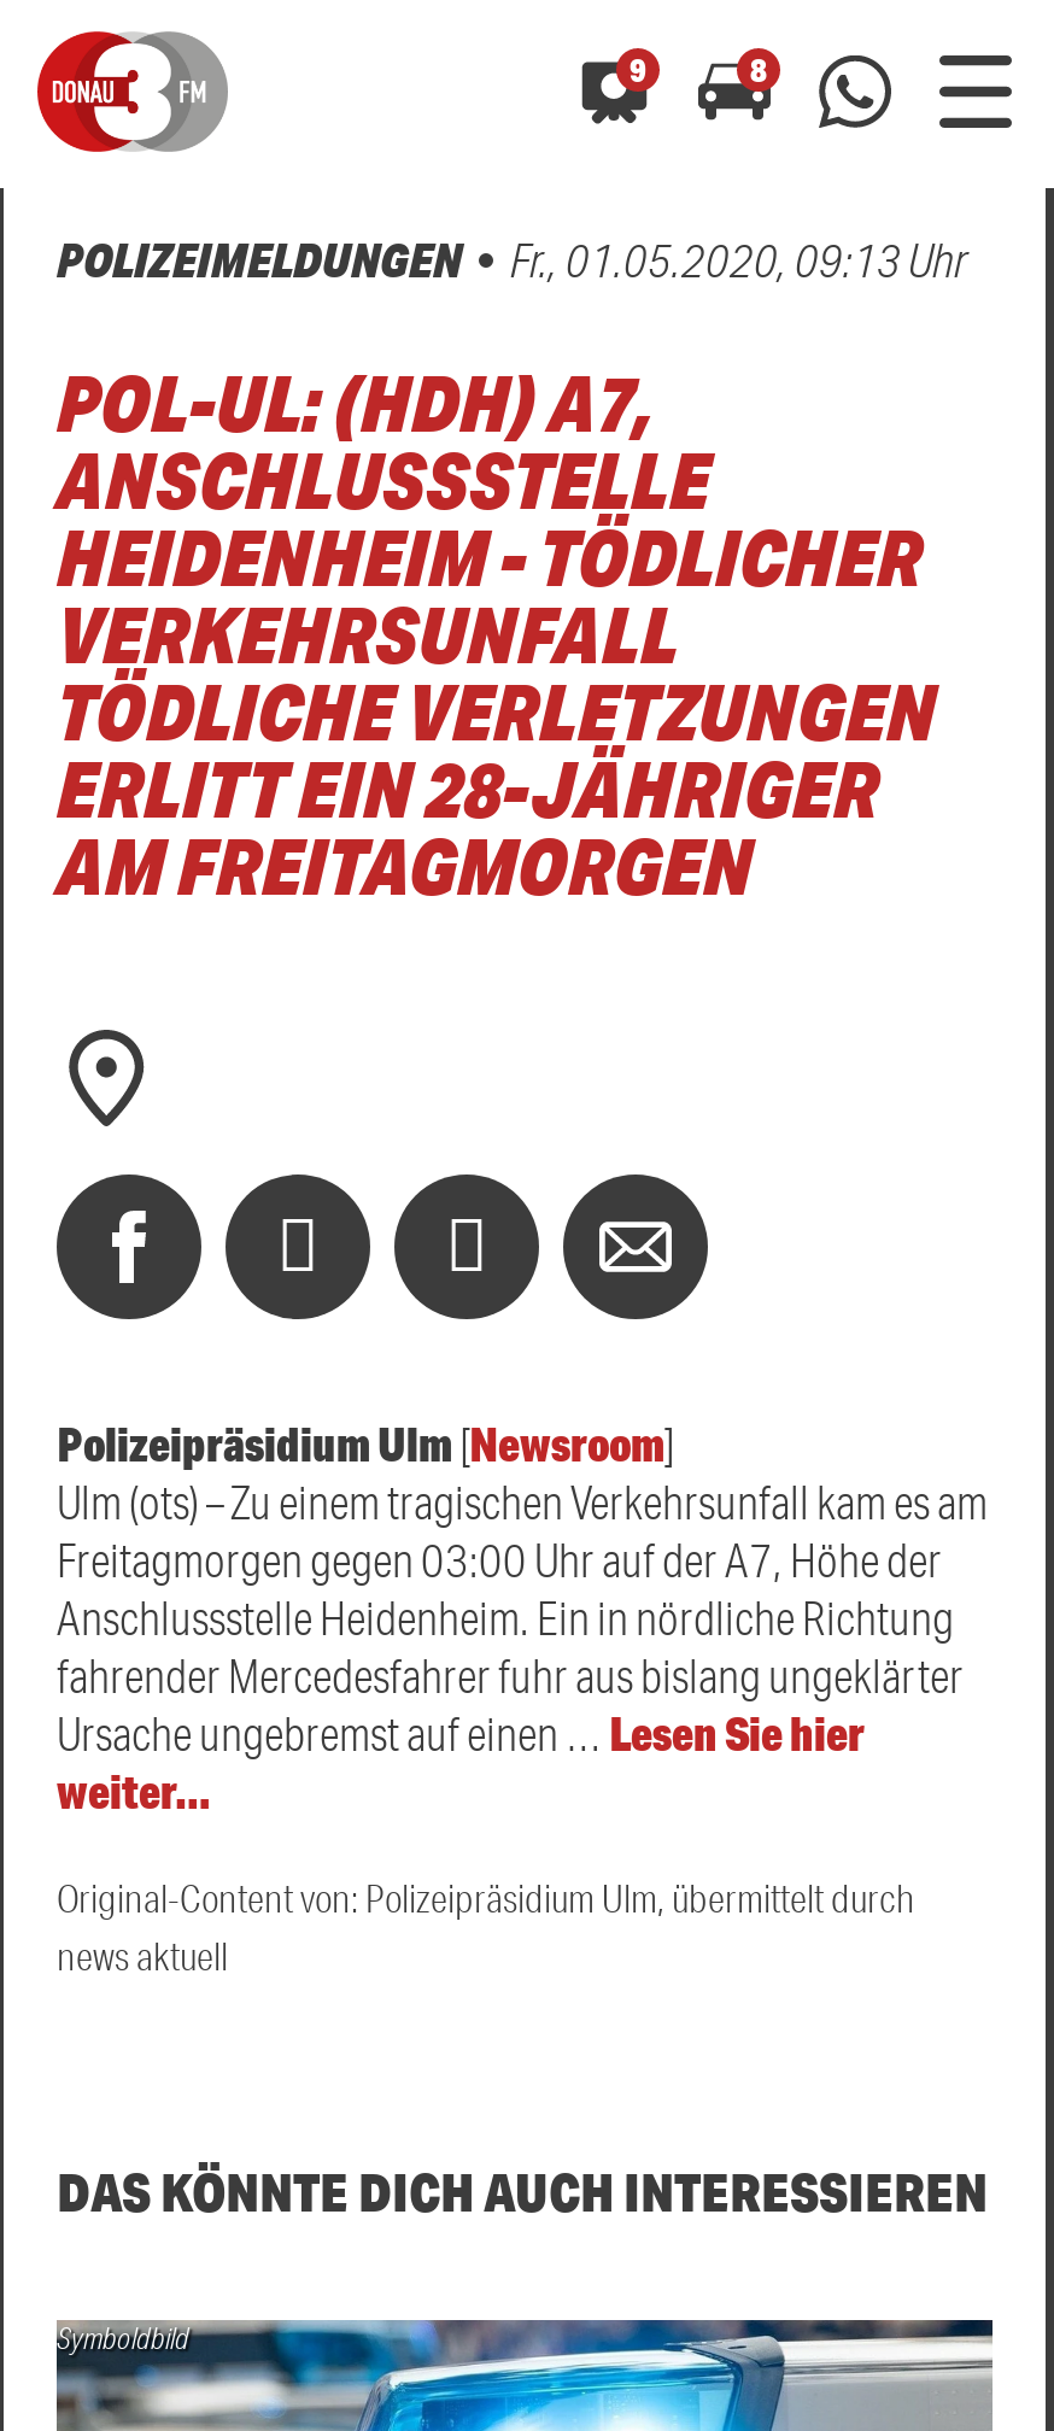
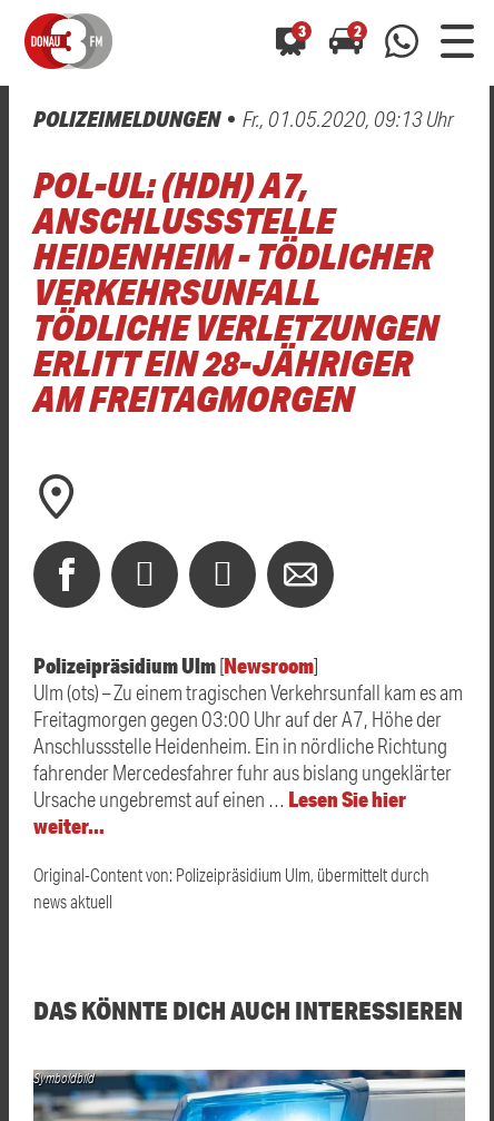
[630,48,646,92] 9 -> [298,21,305,41] 3
[750,48,767,92] 8 -> [353,21,361,41] 2

